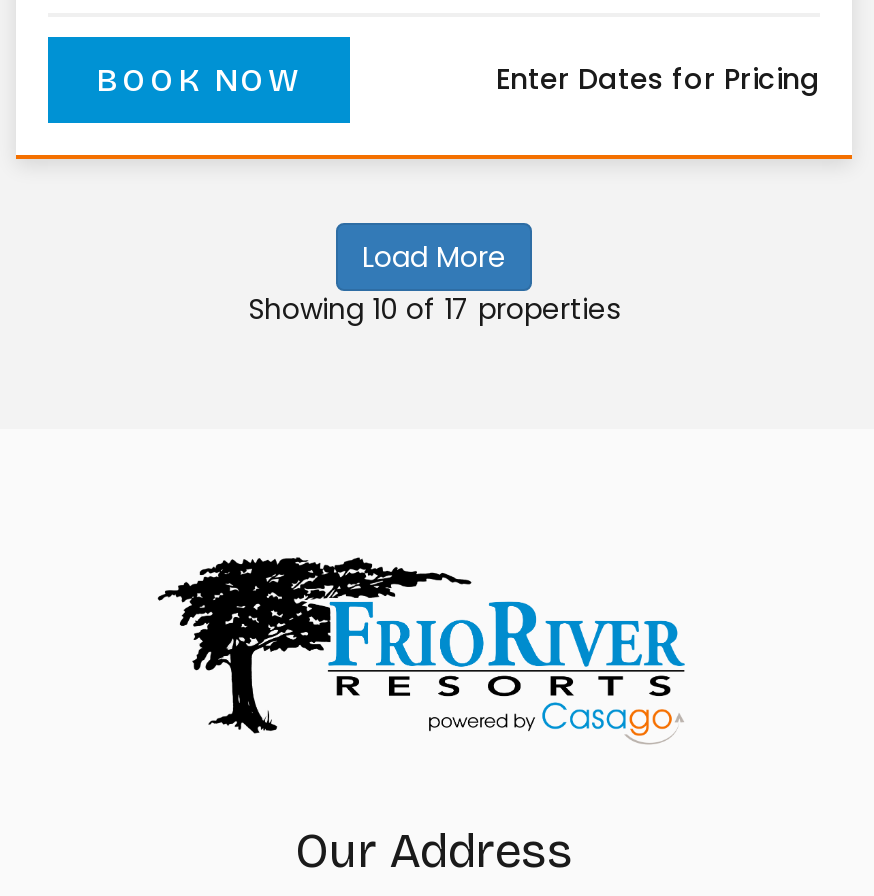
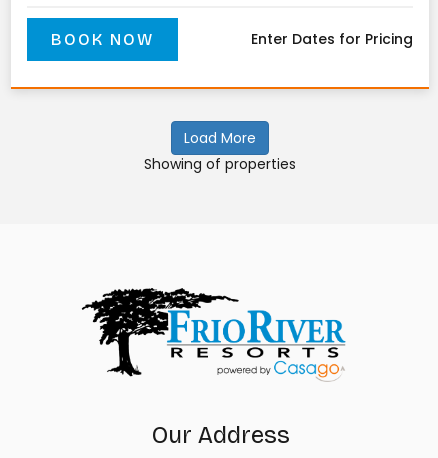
[248,290,620,330] Showing10of17properties -> [144,154,296,174] Showingofproperties

